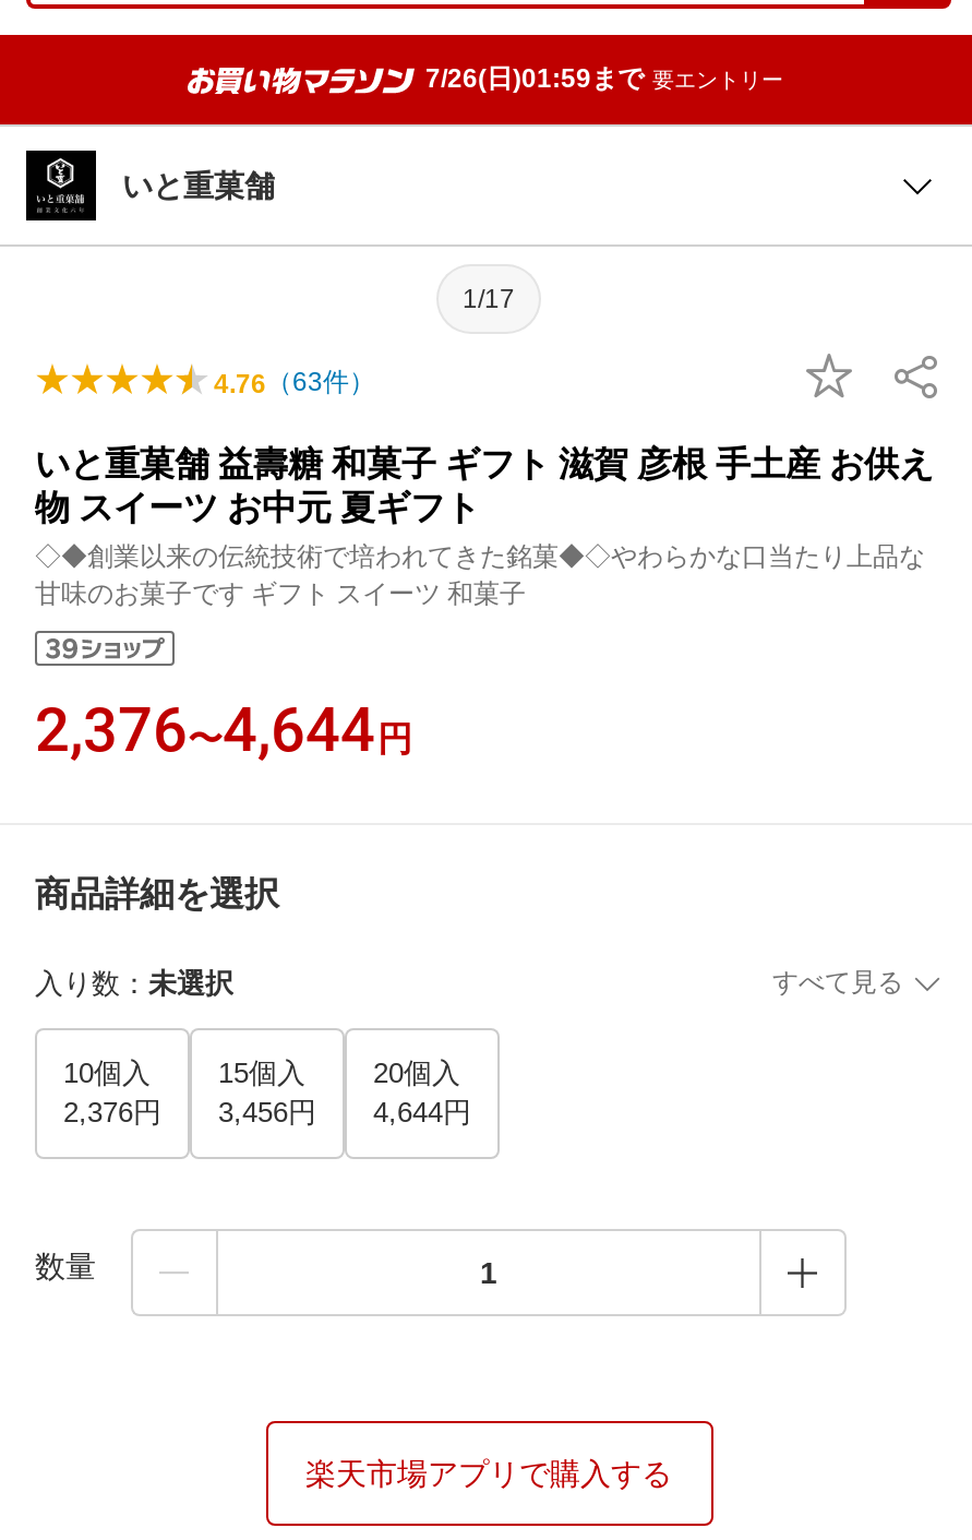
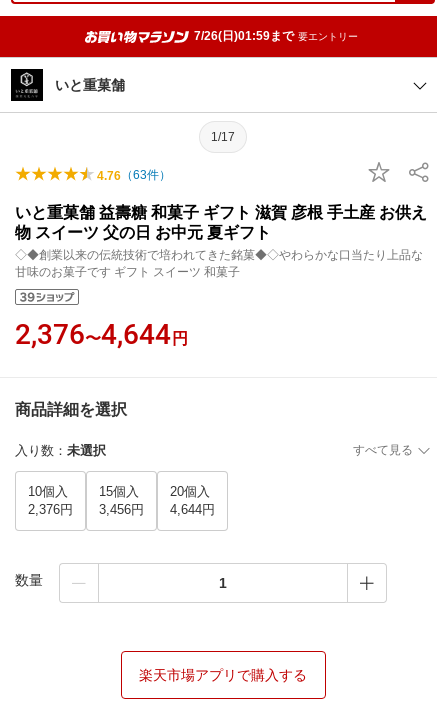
[35,489,480,526] 物 スイーツ お中元 夏ギフト -> [15,224,271,241] 物 スイーツ 父の日 お中元 夏ギフト

